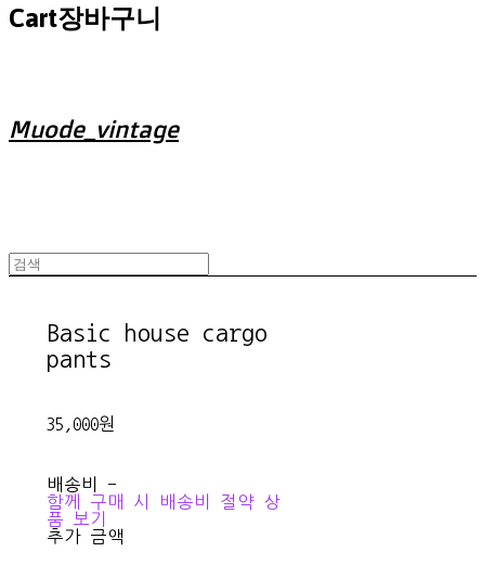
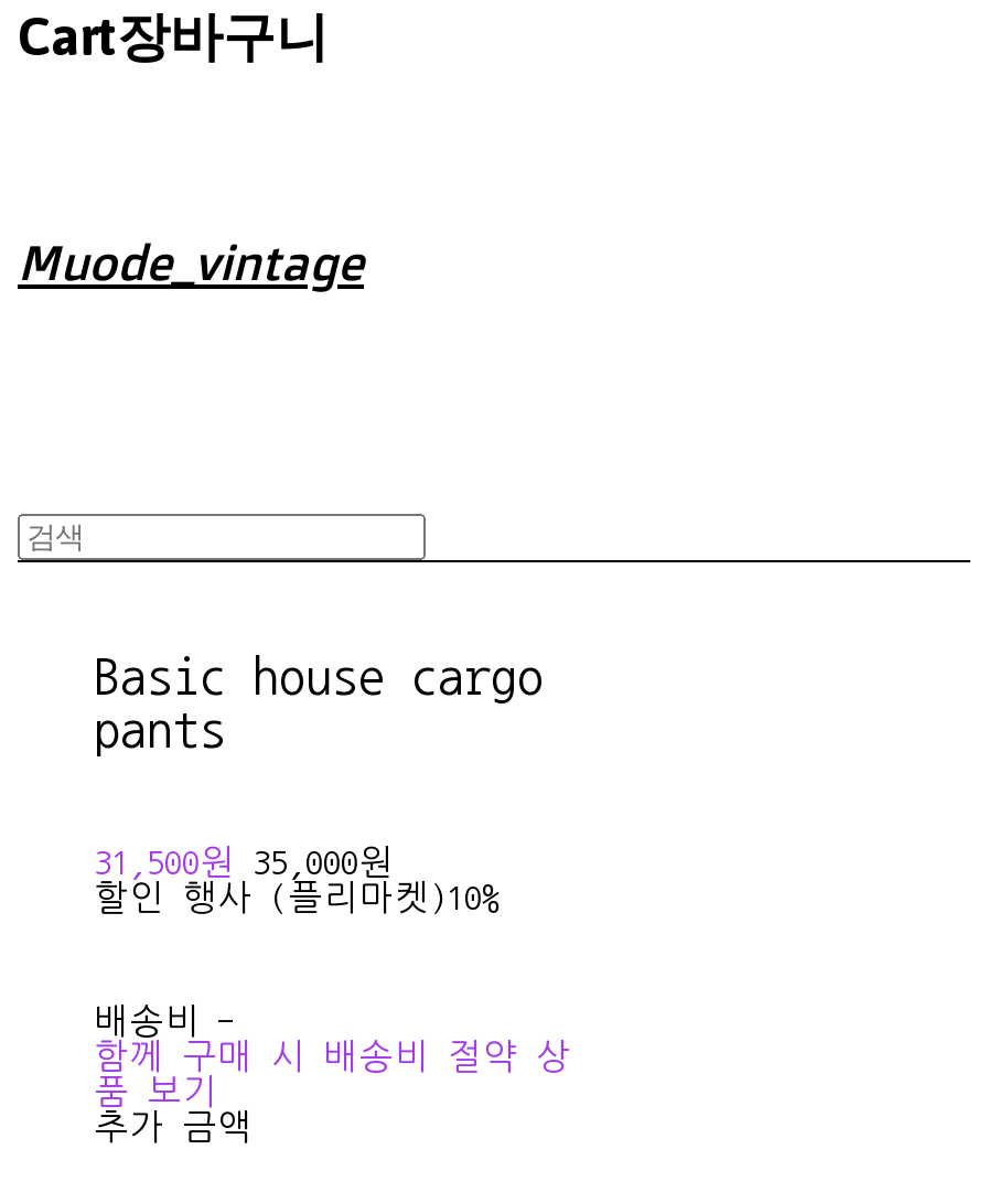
[46,415,115,433] 35,000원 -> [94,845,500,915] 31,500원 35,000원 | 할인 행사 (플리마켓) 10%

